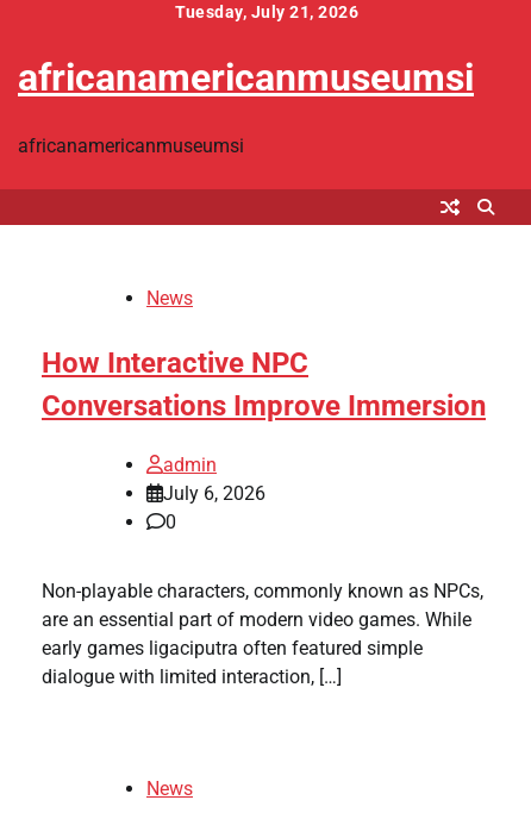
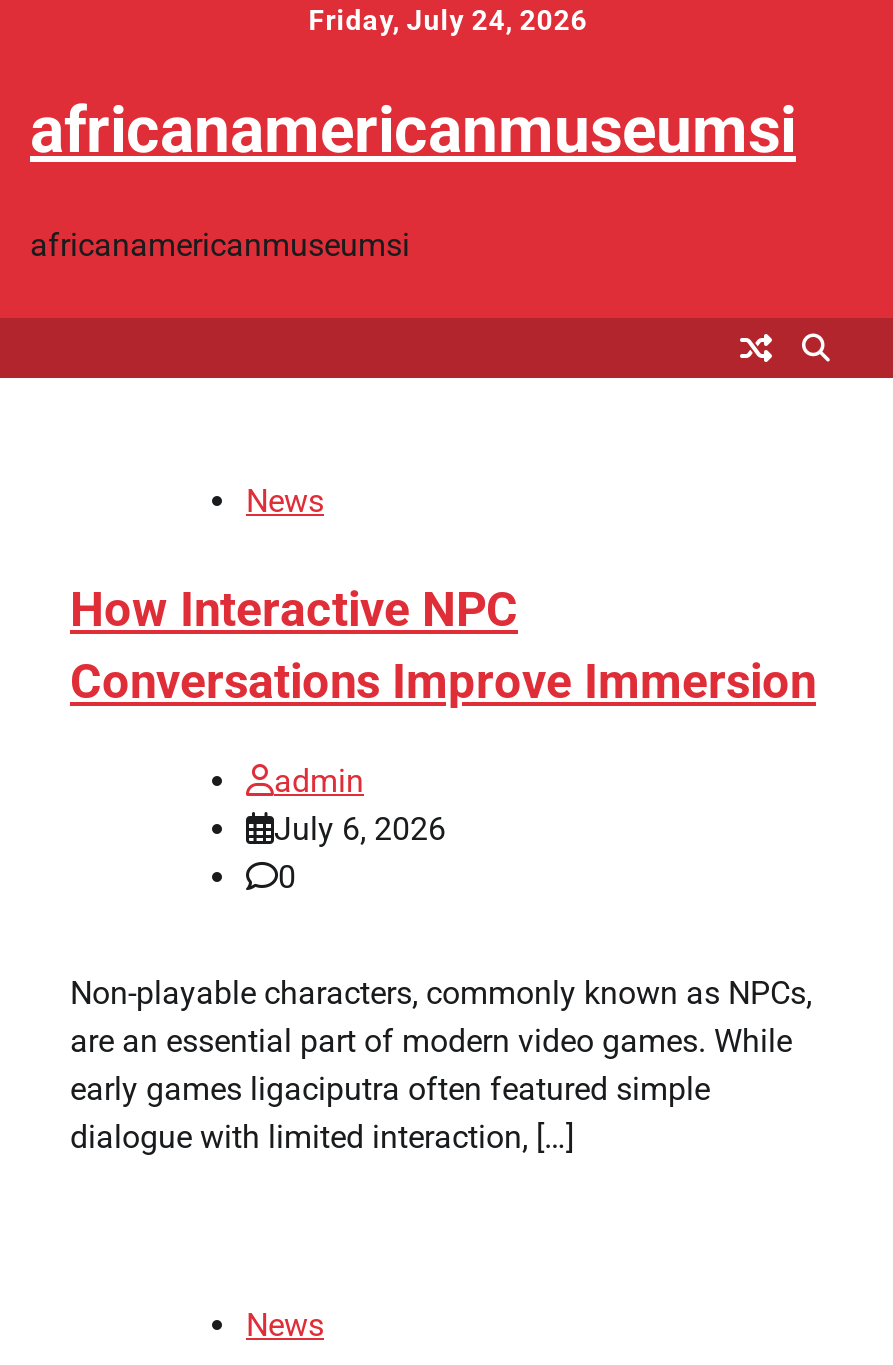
[175,2,358,21] Tuesday, July 21, 2026 -> [308,4,588,36] Friday, July 24, 2026

